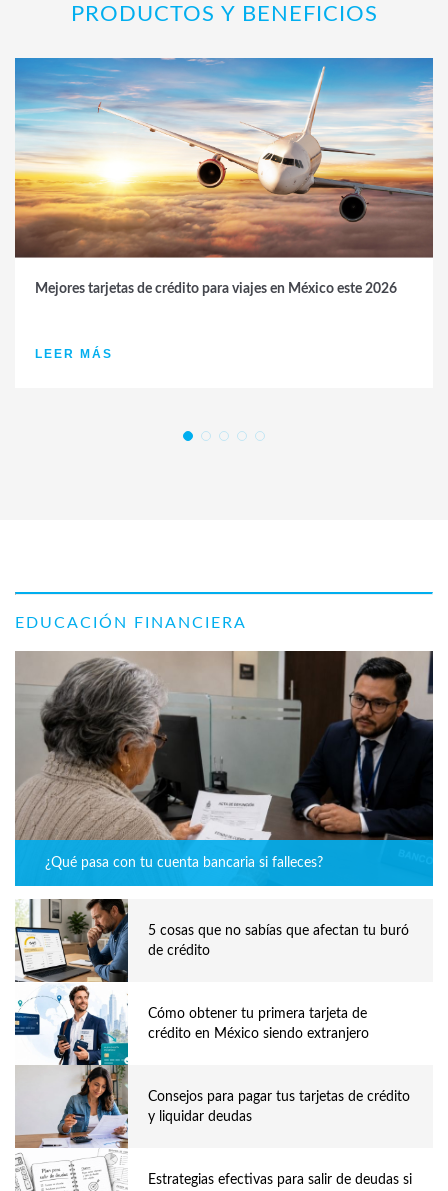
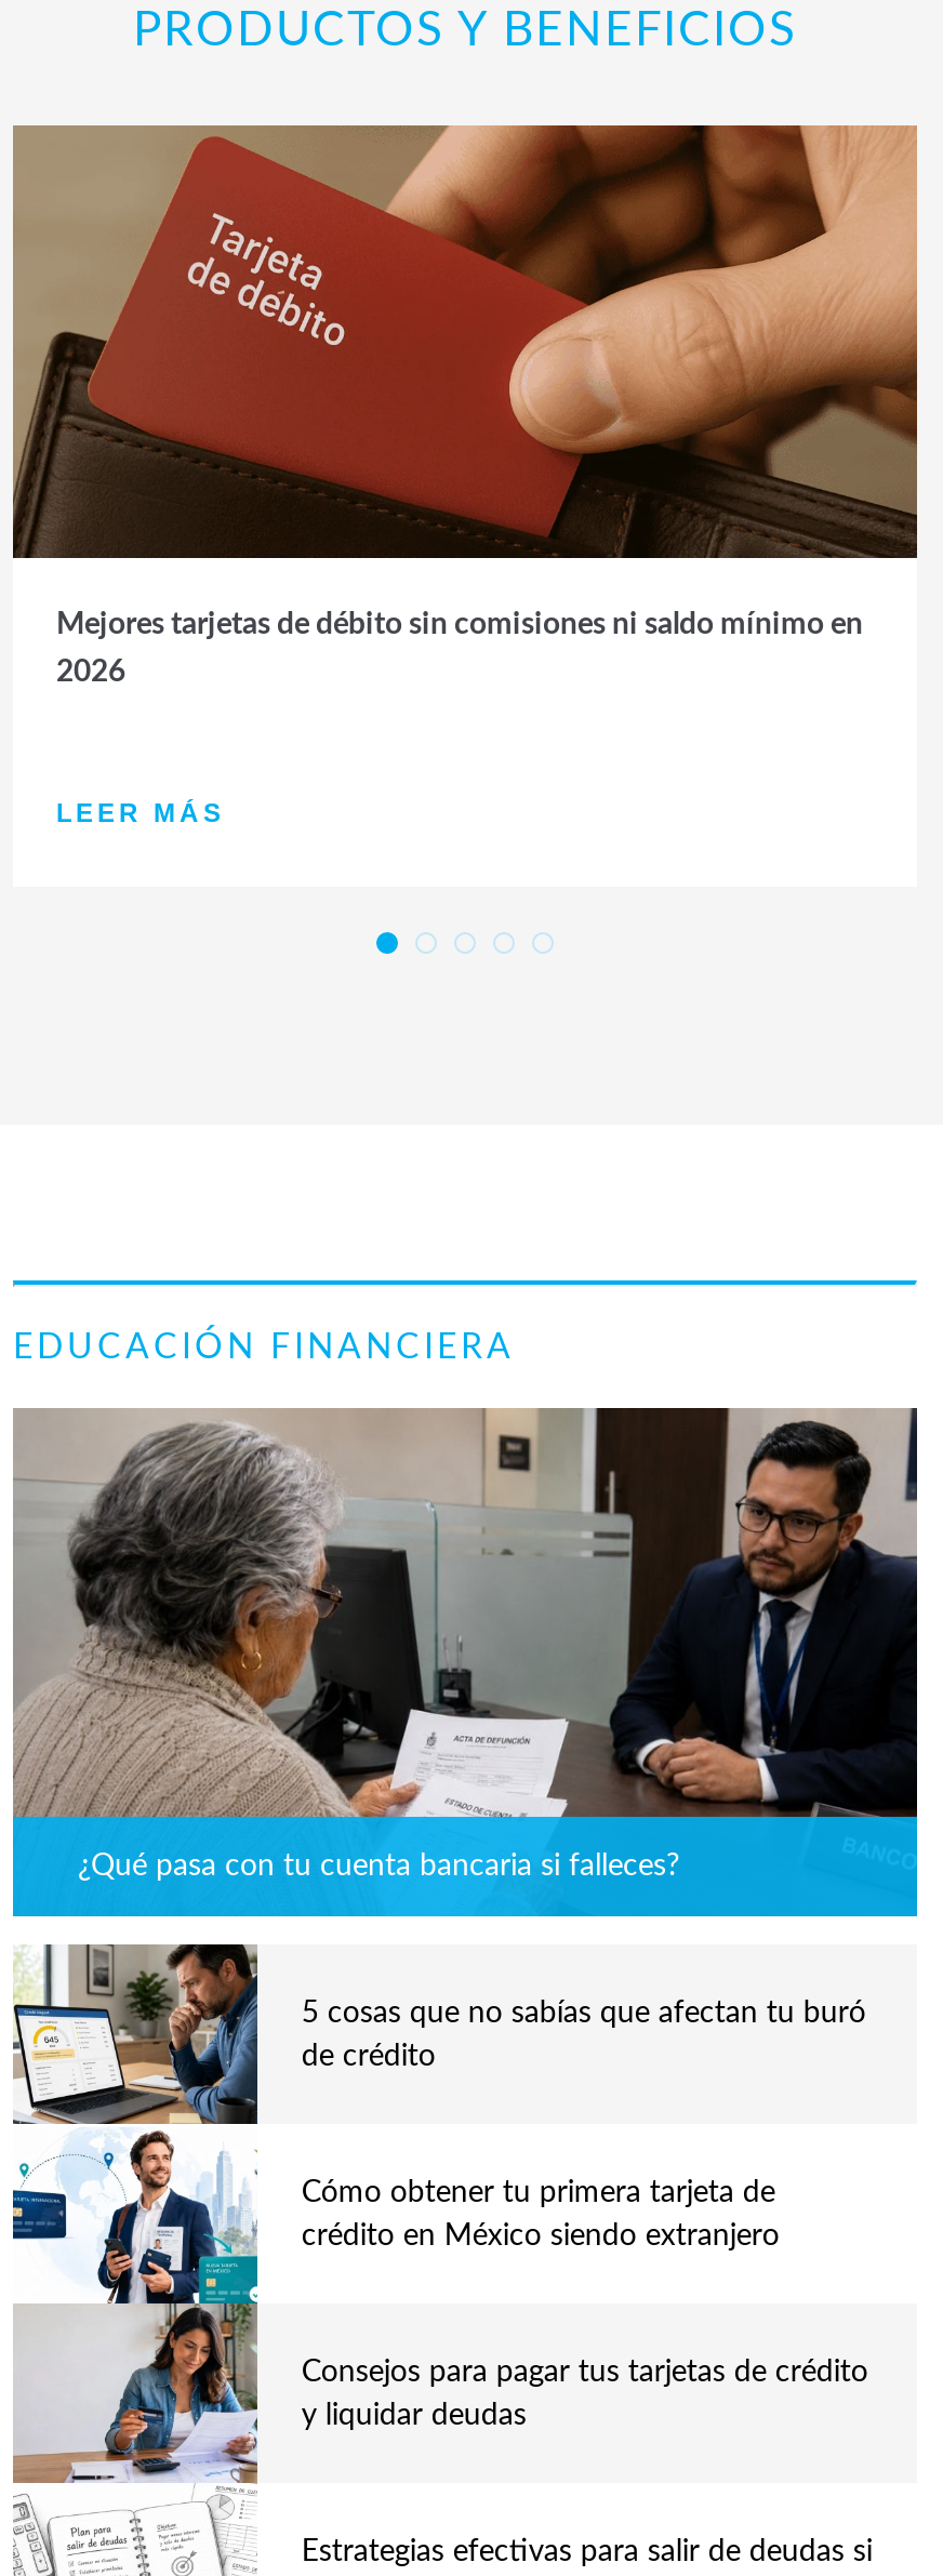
[14,57,434,296] [image] | Mejores tarjetas de crédito para viajes en México este 2026 -> [11,123,919,688] [image] | Mejores tarjetas de débito sin comisiones ni saldo mínimo en | 2026
moved [35,347,113,361] -> [56,798,225,828]: LEER MÁS

